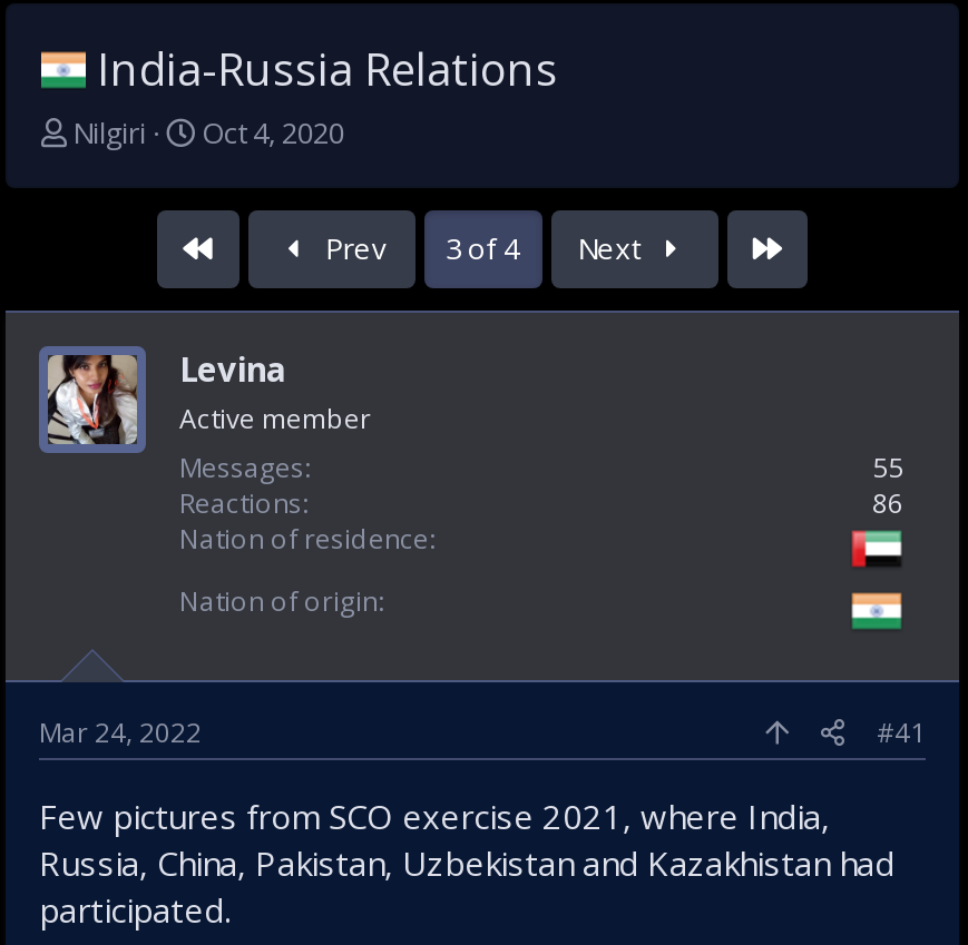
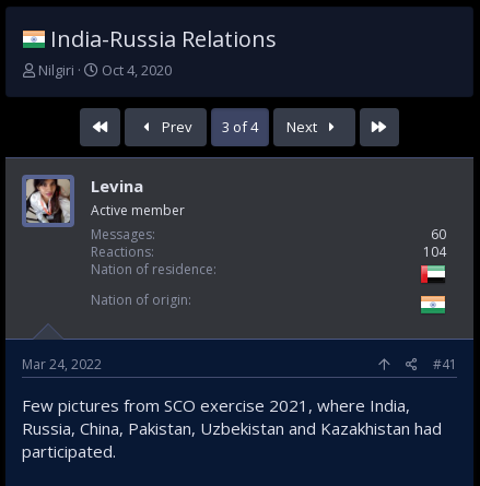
[872,449,903,486] 55 -> [431,225,446,244] 60
[872,484,903,522] 86 -> [423,242,446,261] 104

